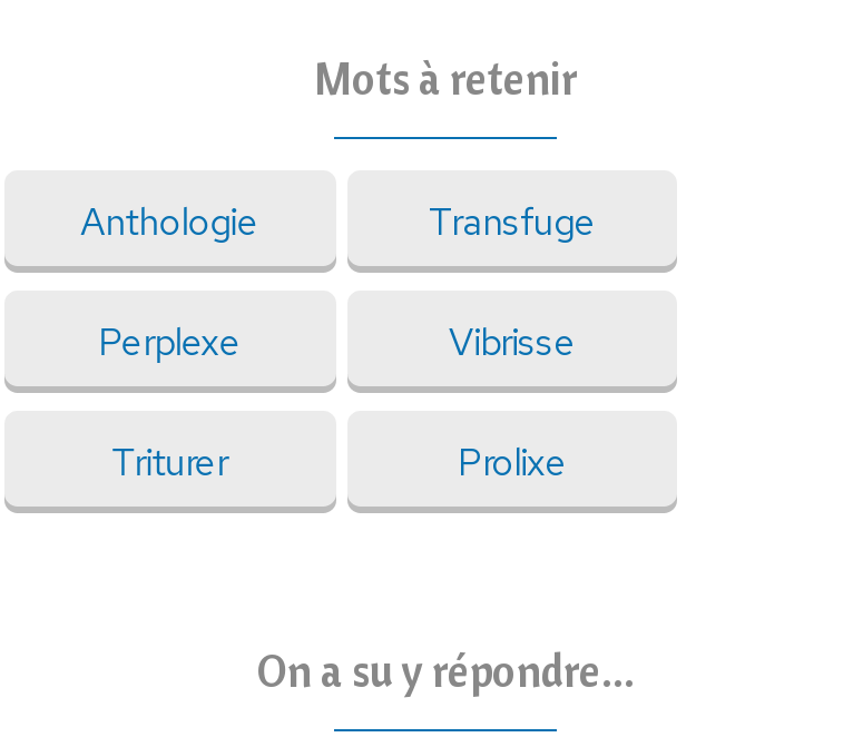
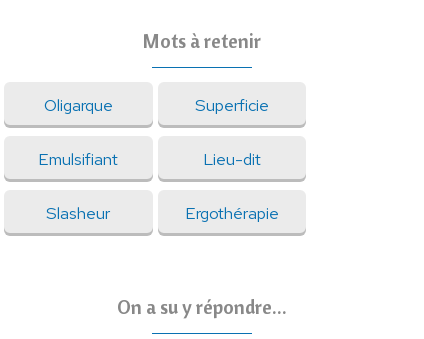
[81,196,596,245] Anthologie | Transfuge -> [44,94,269,116] Oligarque | Superficie
[98,317,576,366] Perplexe | Vibrisse -> [38,148,261,170] Emulsifiant | Lieu-dit
[112,438,567,487] Triturer | Prolixe -> [46,202,279,224] Slasheur | Ergothérapie

